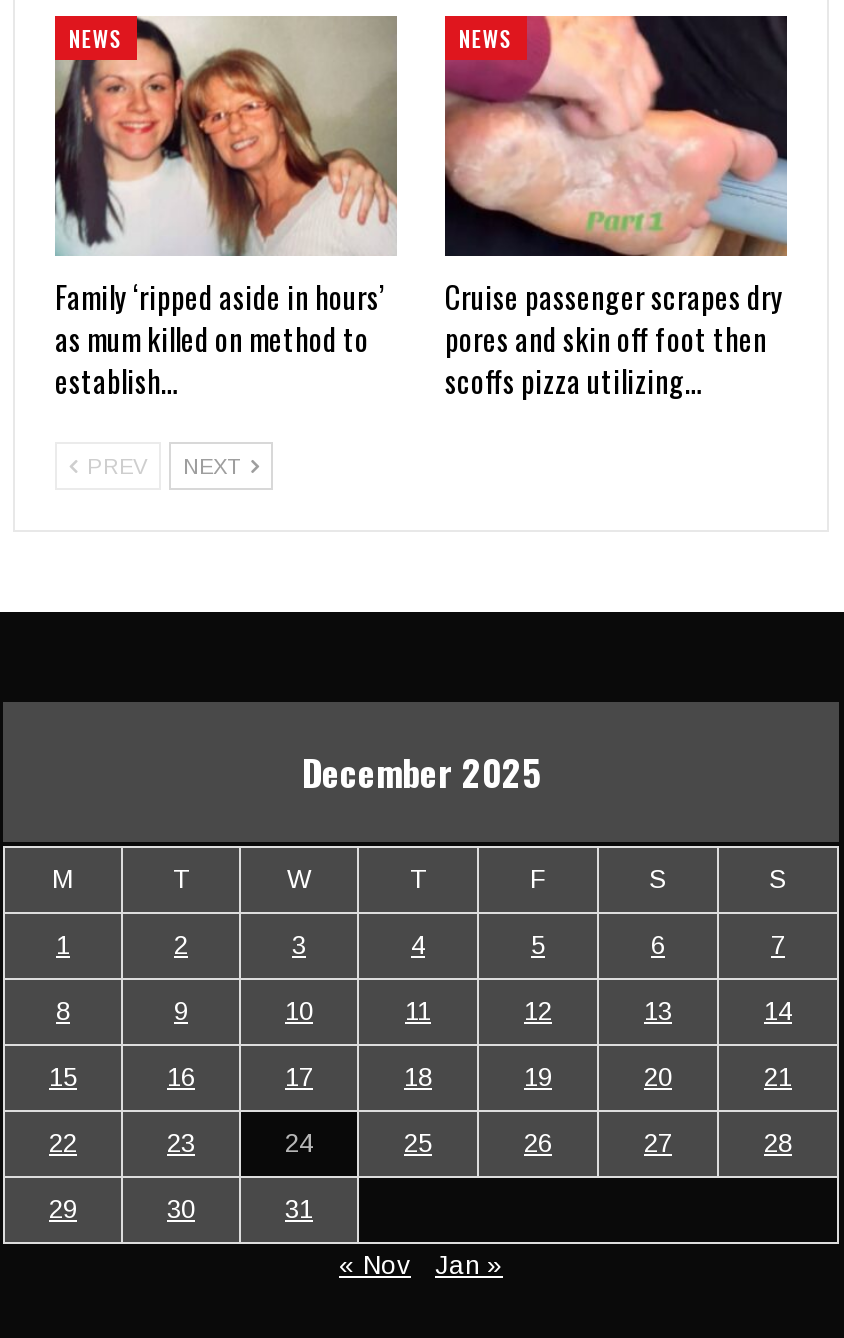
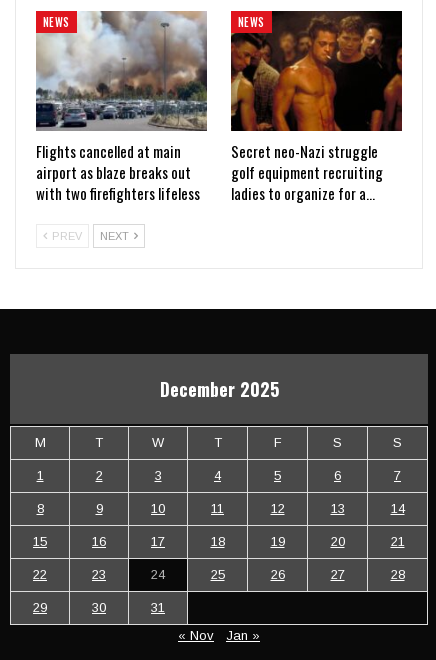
[53,16,397,402] [image] | Family ‘ripped aside in hours’ | as mum killed on method to | establish… -> [35,11,207,204] [image] | Flights cancelled at main | airport as blaze breaks out | with two firefighters lifeless
[443,14,789,402] [image] | Cruise passenger scrapes dry | pores and skin off foot then | scoffs pizza utilizing… -> [230,10,403,204] [image] | Secret neo-Nazi struggle | golf equipment recruiting | ladies to organize for a…

